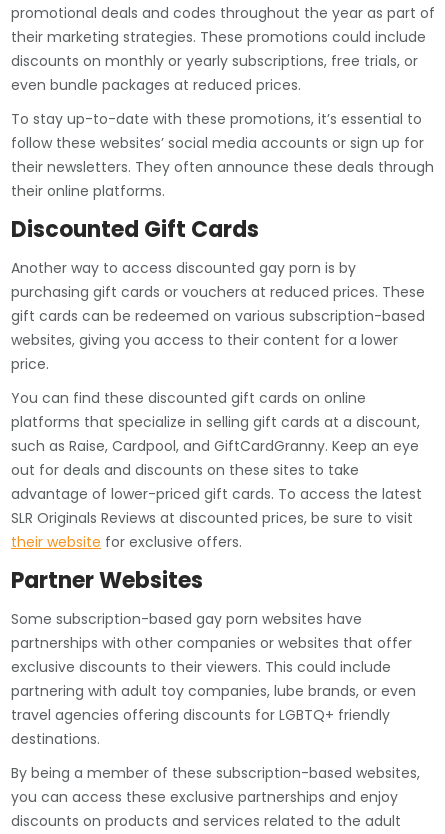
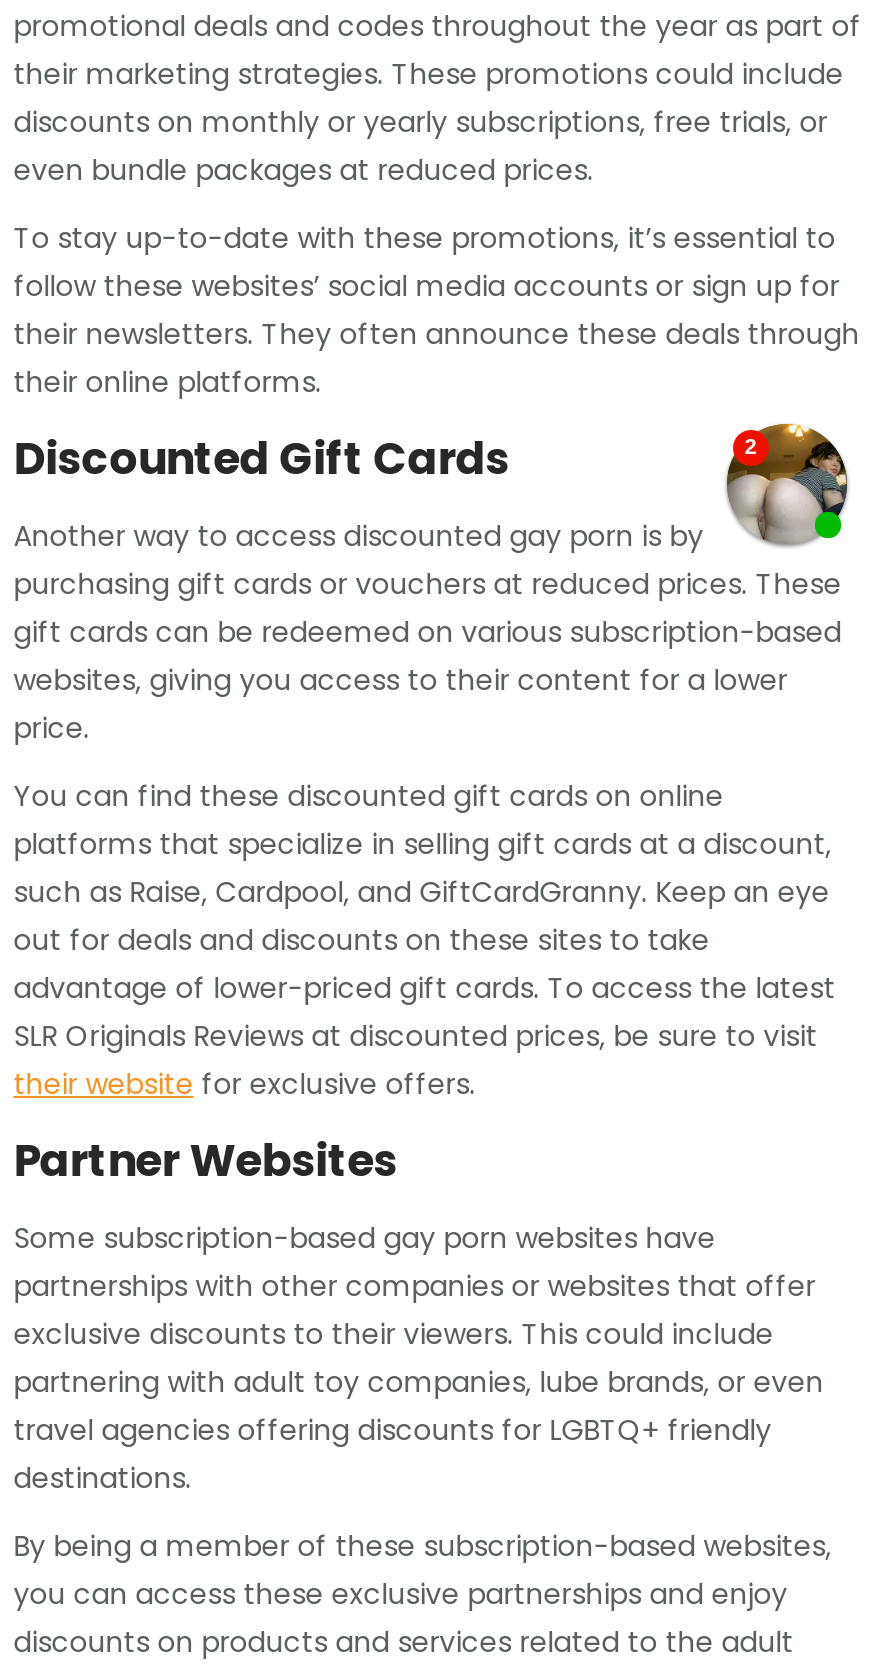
none -> [723,422,851,548] [image]

